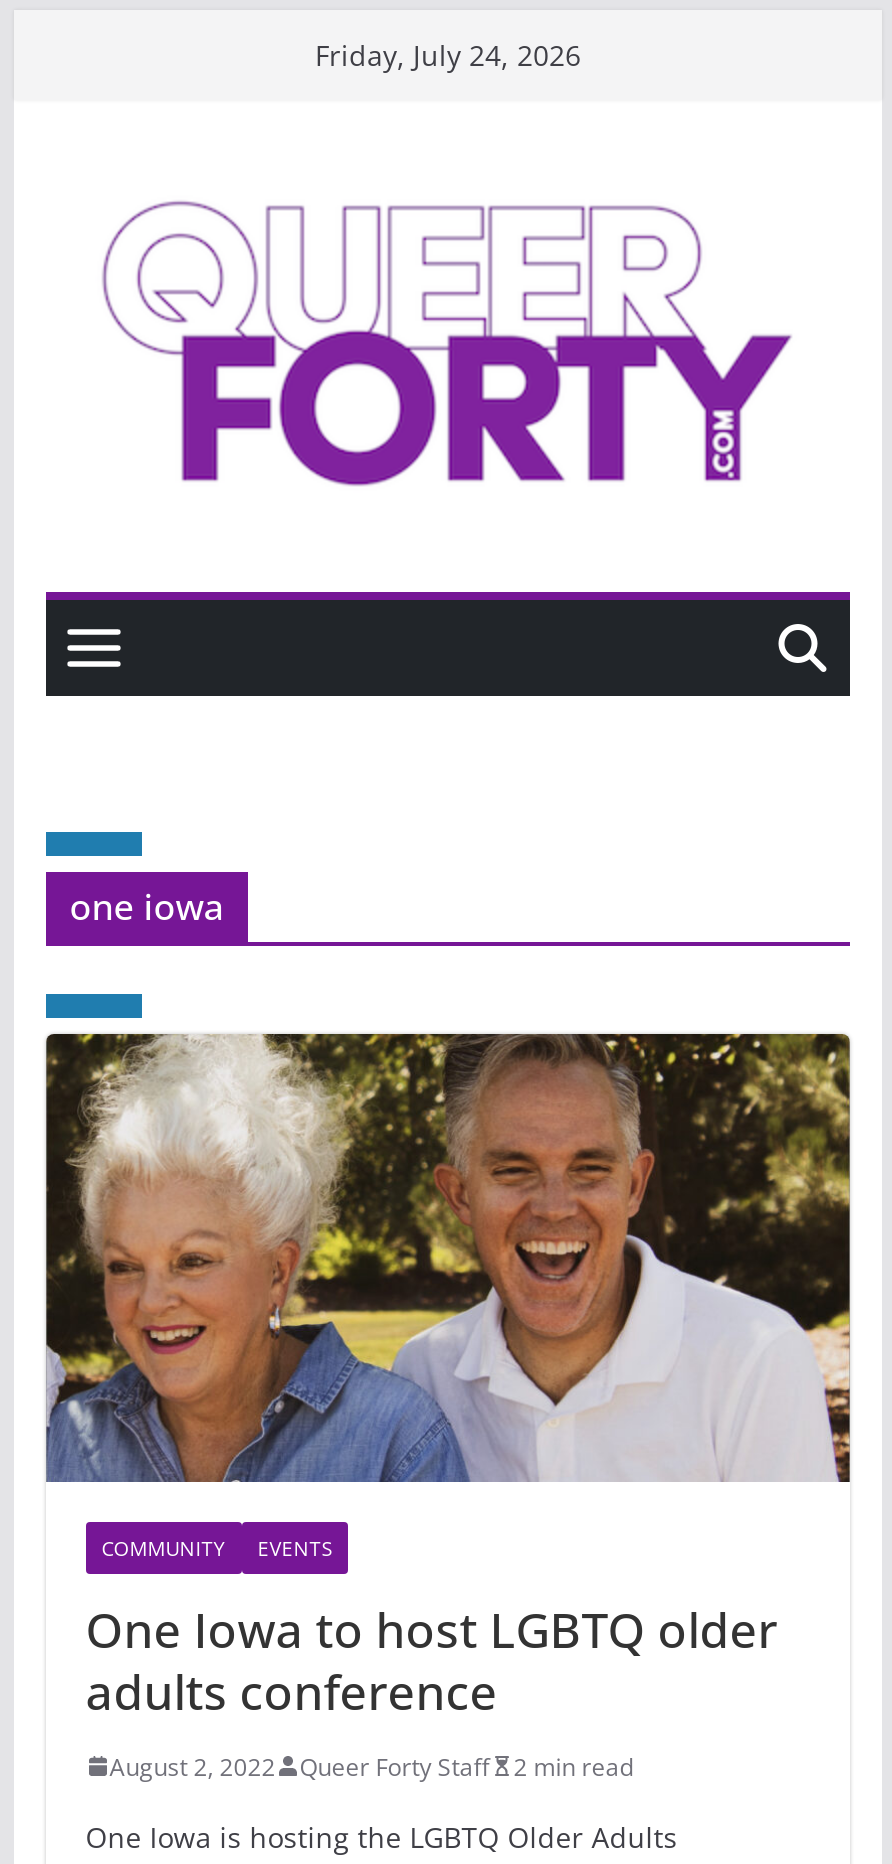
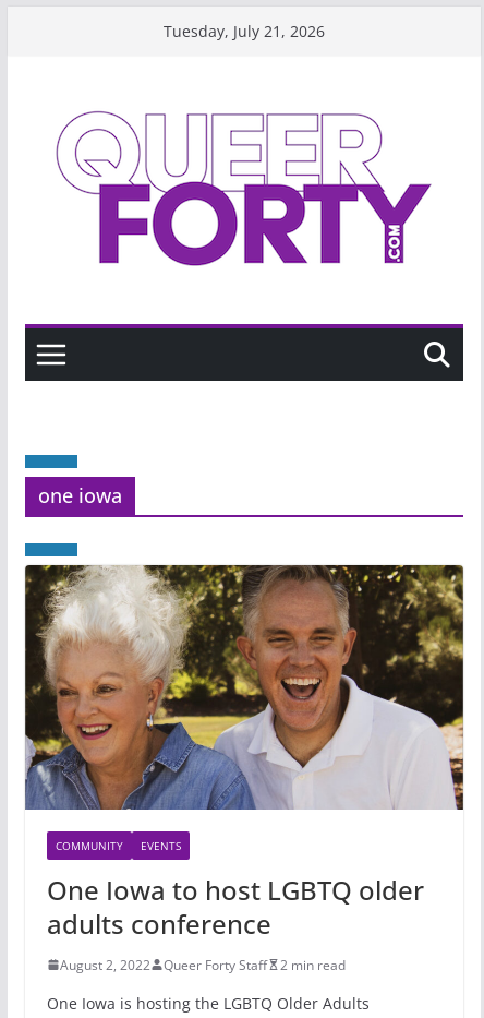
[315,36,581,74] Friday, July 24, 2026 -> [164,21,325,41] Tuesday, July 21, 2026

